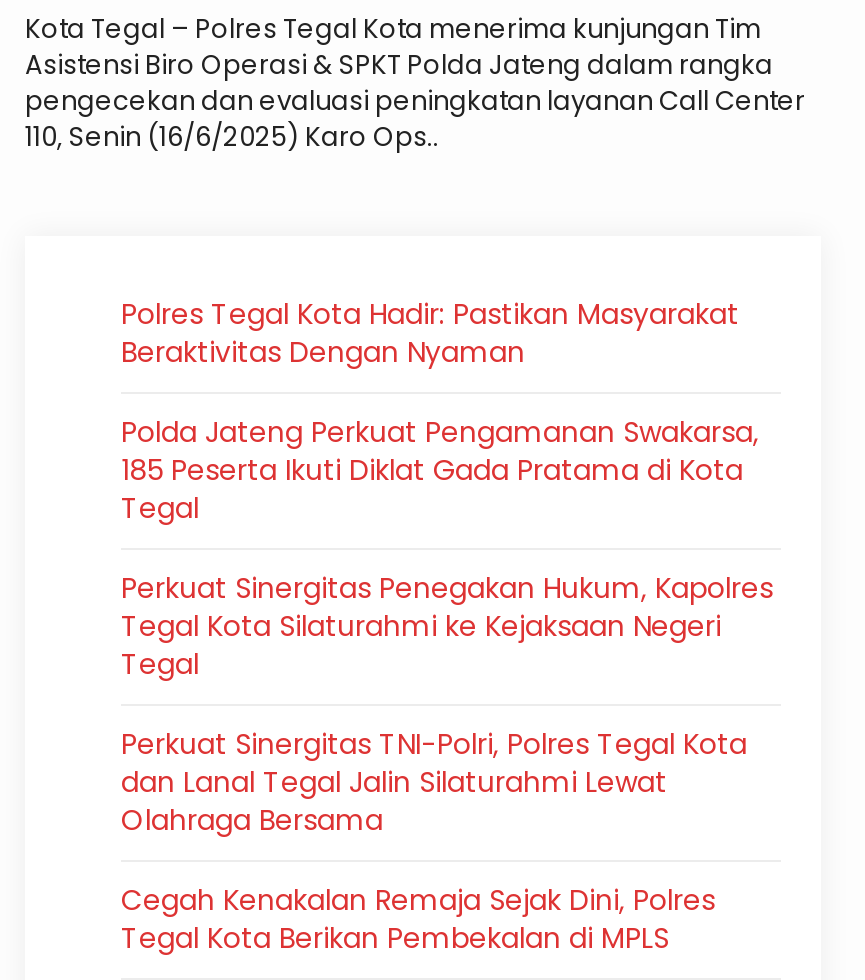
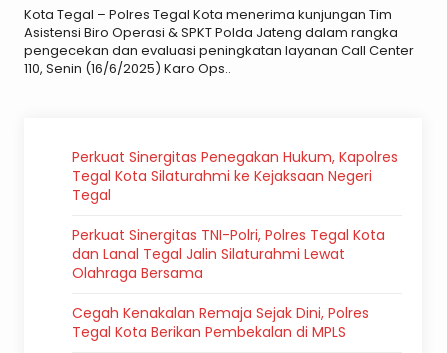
[121,294,759,528] Polres Tegal Kota Hadir: Pastikan Masyarakat | Beraktivitas Dengan Nyaman | Polda Jateng Perkuat Pengamanan Swakarsa, | 185 Peserta Ikuti Diklat Gada Pratama di Kota | Tegal -> none

